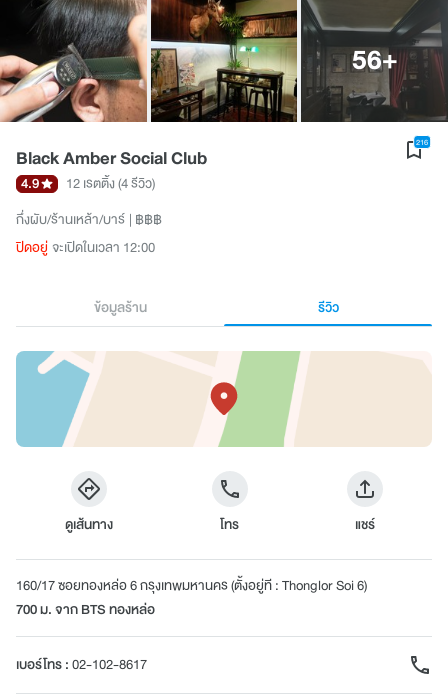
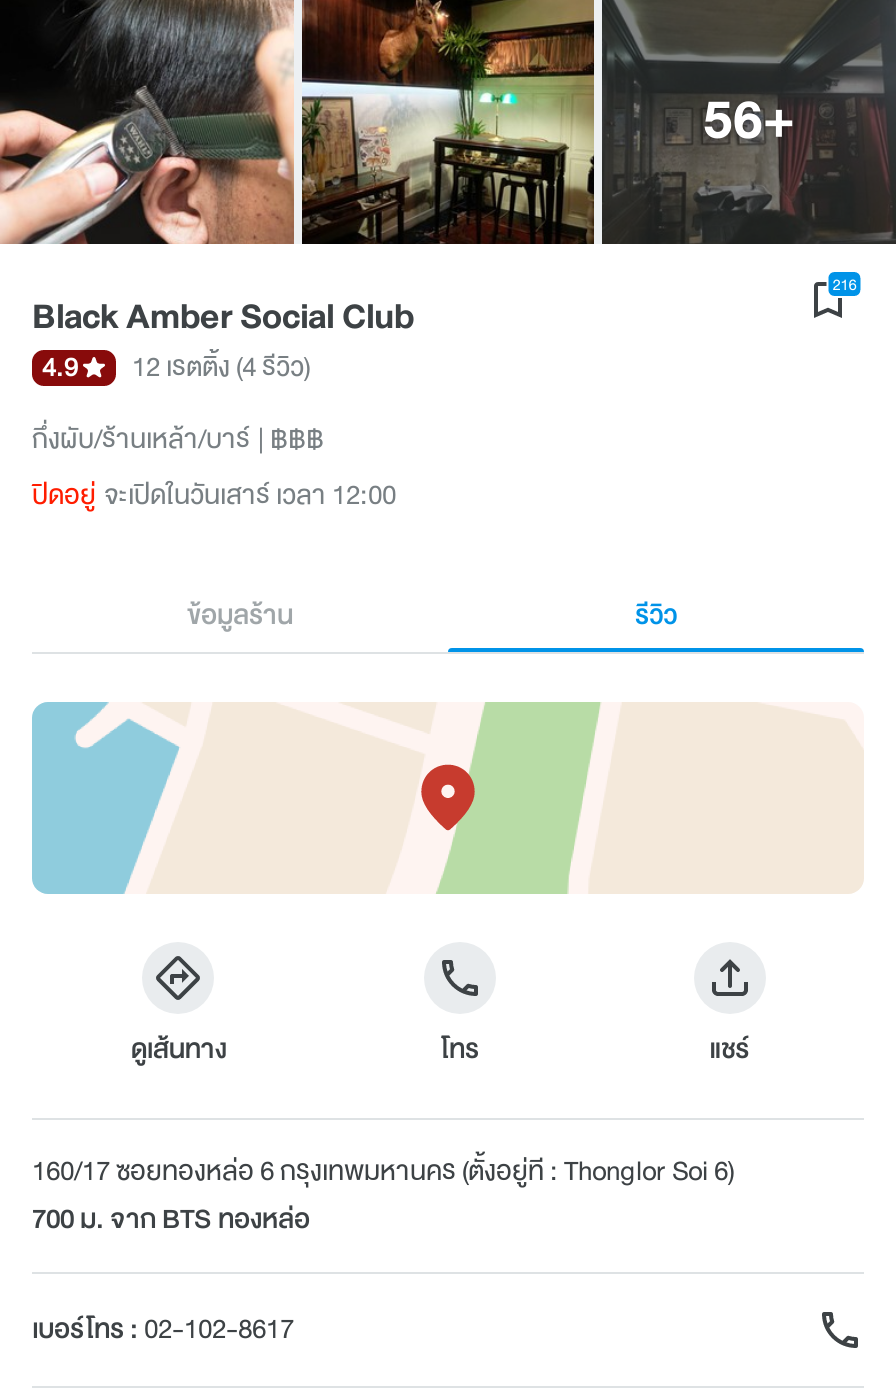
[16,237,155,258] ปิดอยู่ จะเปิดในเวลา 12:00 -> [32,474,396,516] ปิดอยู่ จะเปิดในวันเสาร์ เวลา 12:00

